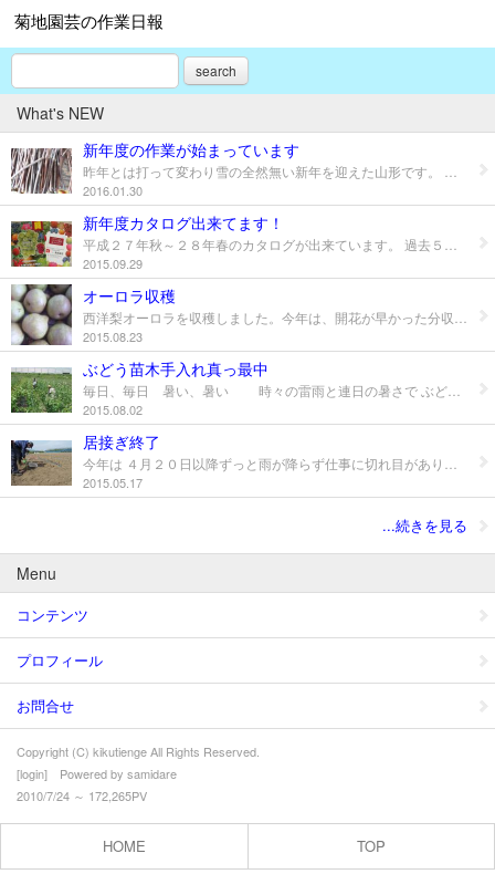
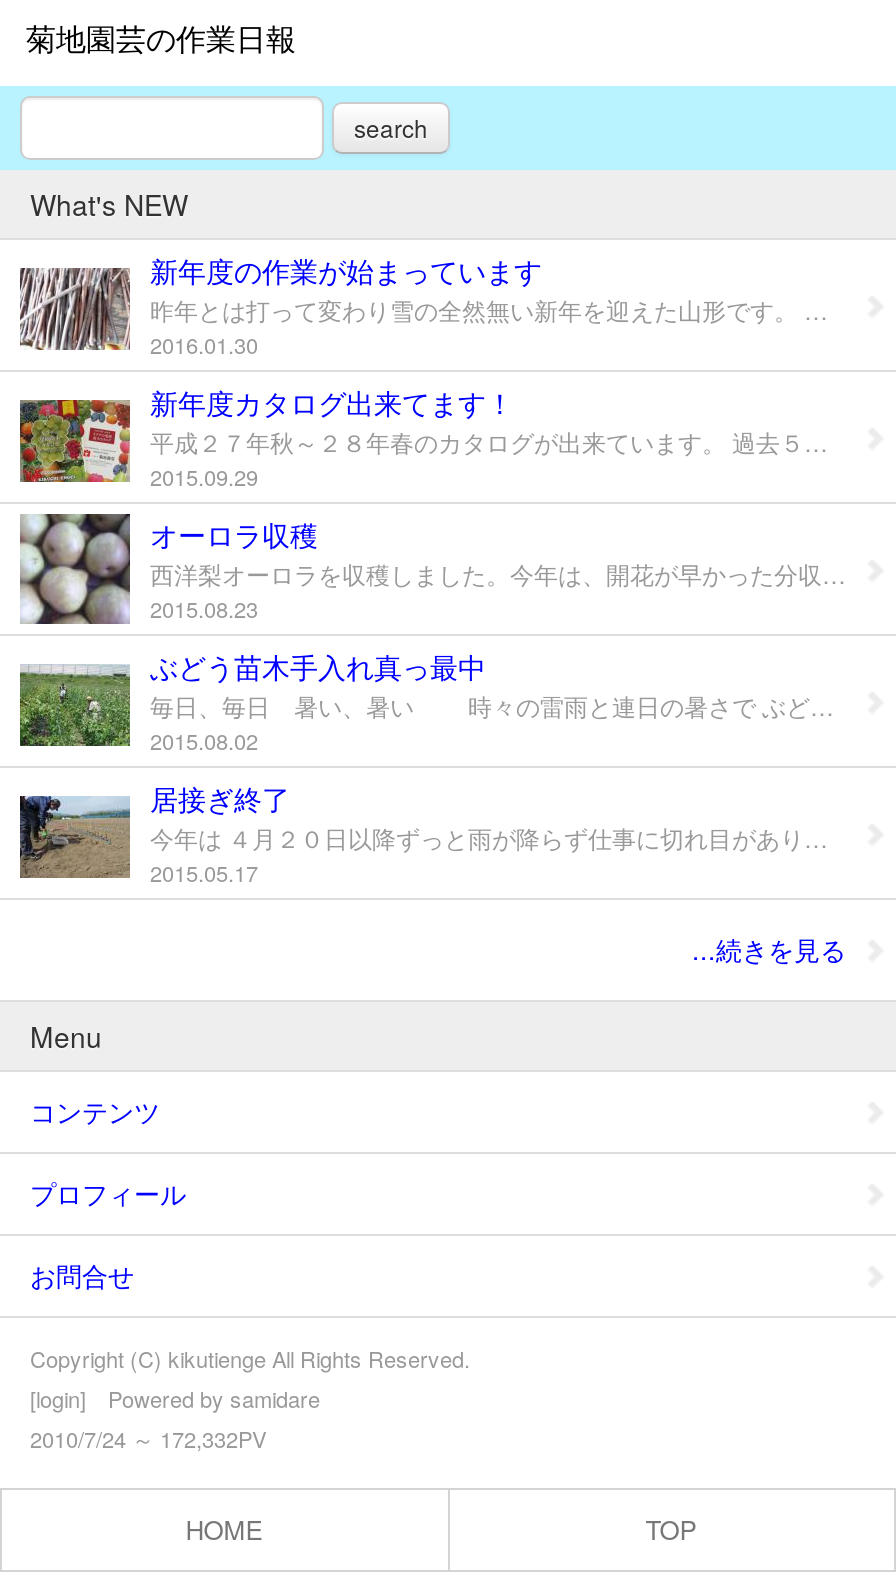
[17,787,147,804] 2010/7/24 ～ 172,265PV -> [30,1422,266,1454] 2010/7/24 ～ 172,332PV

